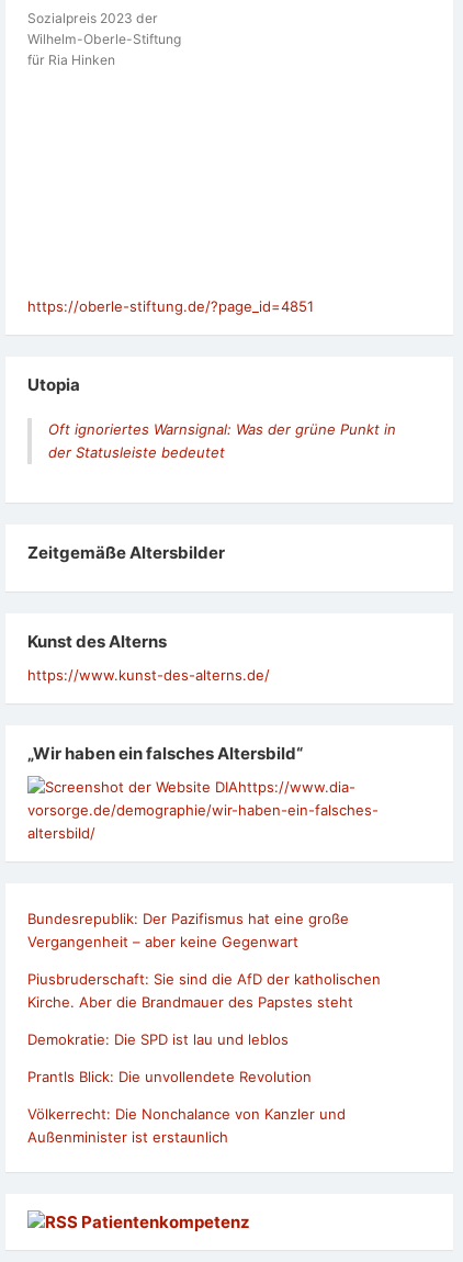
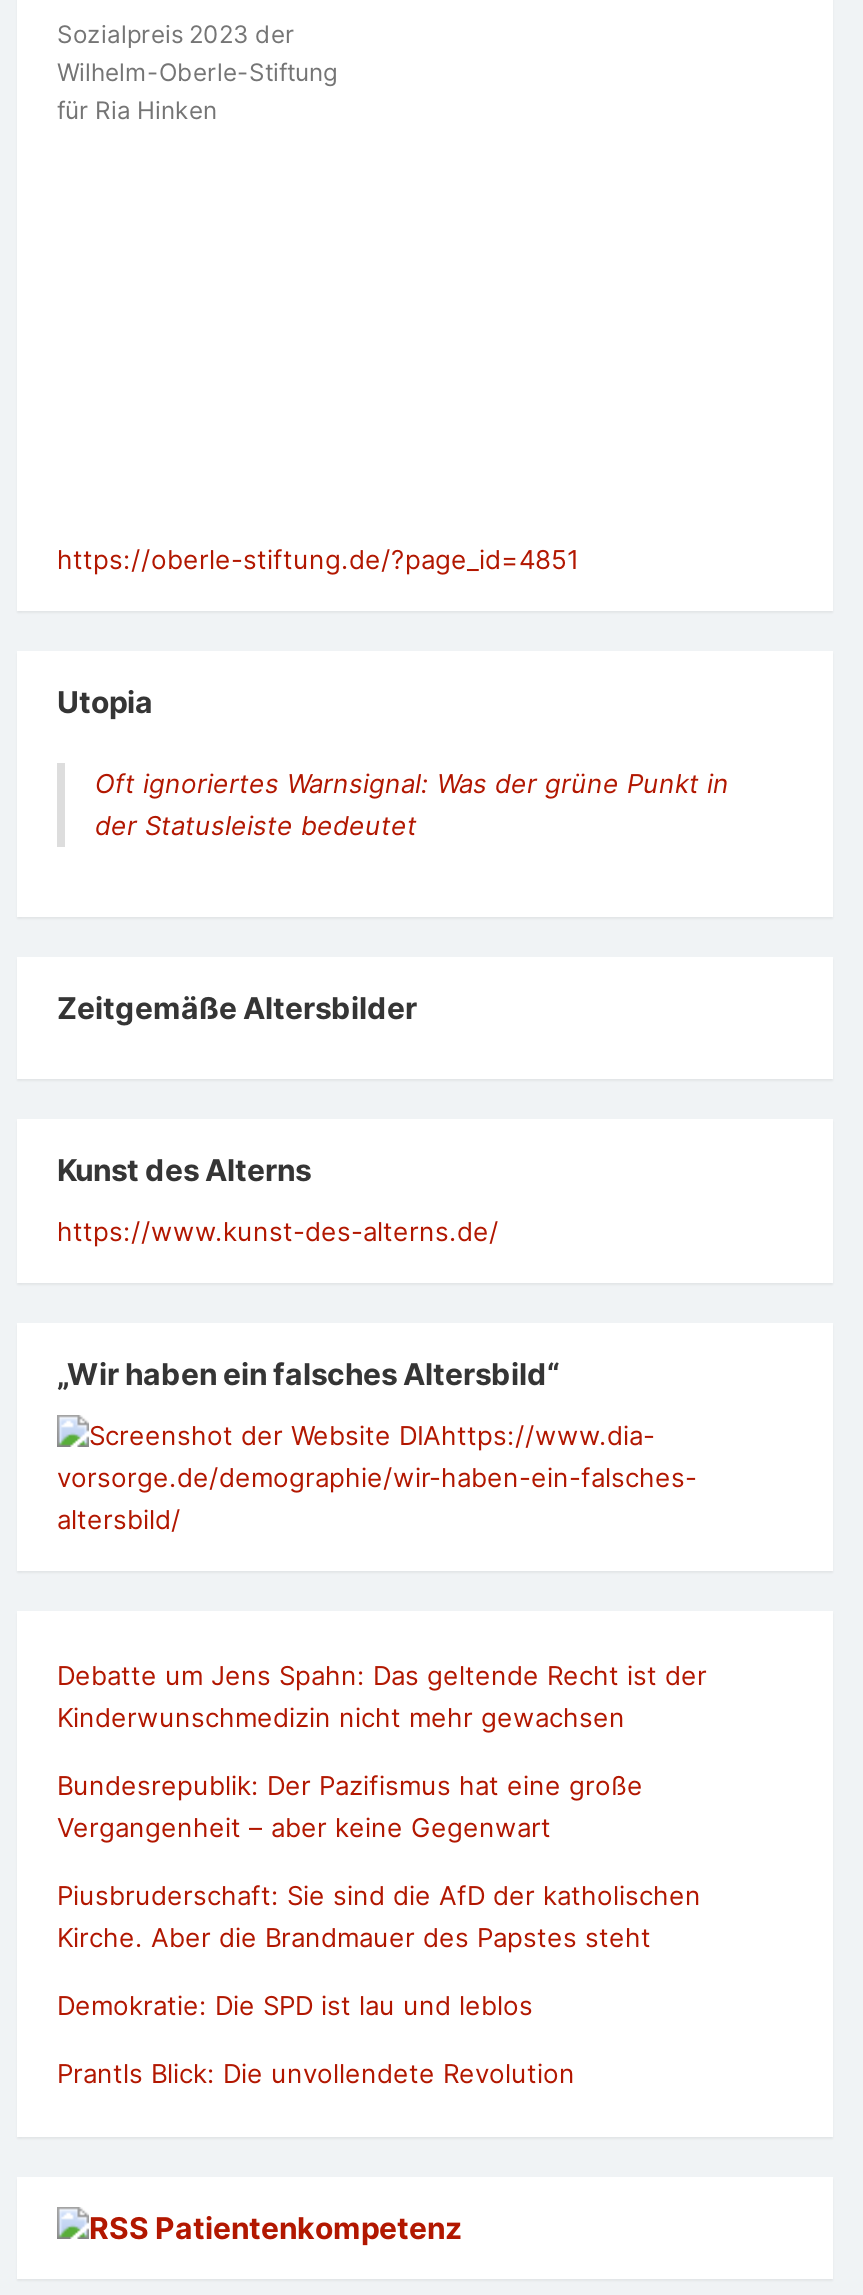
none -> [57,1659,707,1733] Debatte um Jens Spahn: Das geltende Recht ist der | Kinderwunschmedizin nicht mehr gewachsen
moved [27,910,381,1085] -> [57,1769,701,2089]: Bundesrepublik: Der Pazifismus hat eine große | Vergangenheit – aber keine Gegenwart | Piusbruderschaft: Sie sind die AfD der katholischen | Kirche. Aber die Brandmauer des Papstes steht | Demokratie: Die SPD ist lau und leblos | Prantls Blick: Die unvollendete Revolution
[27,1105,346,1145] Völkerrecht: Die Nonchalance von Kanzler und | Außenminister ist erstaunlich -> none

